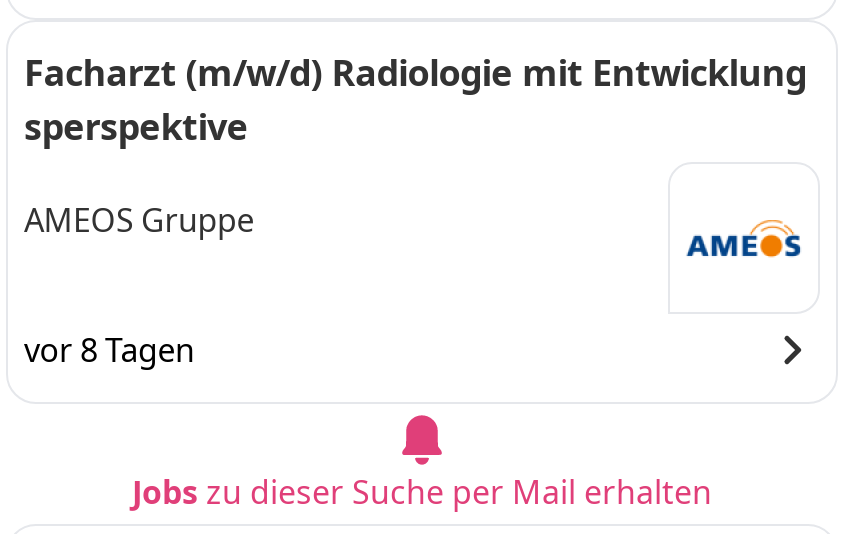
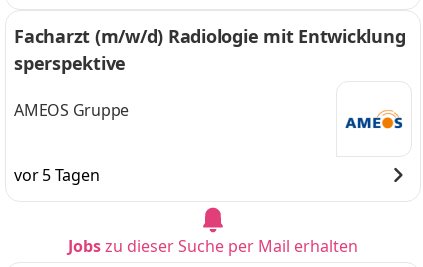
[24,328,194,372] vor 8 Tagen -> [14,164,99,186] vor 5 Tagen

